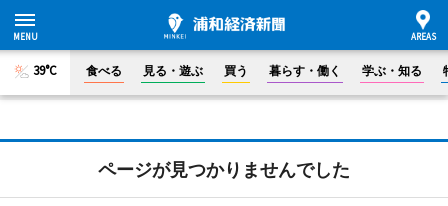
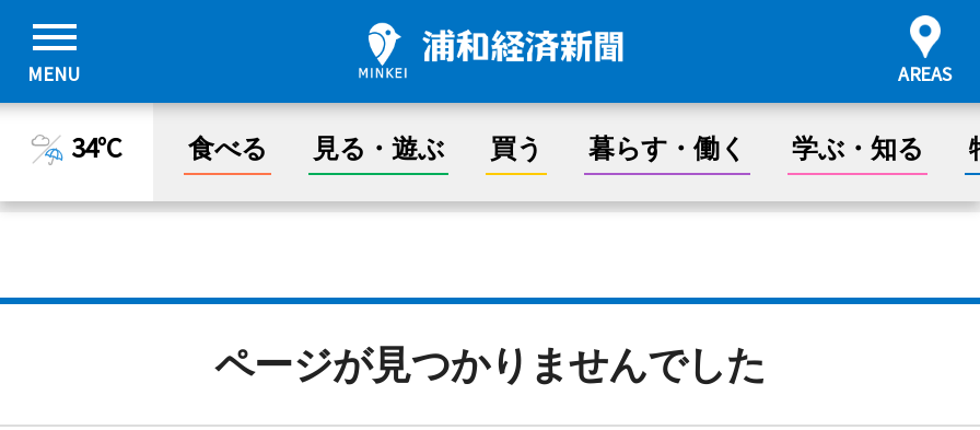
[32,62,56,79] 39°C -> [71,130,124,167] 34°C

